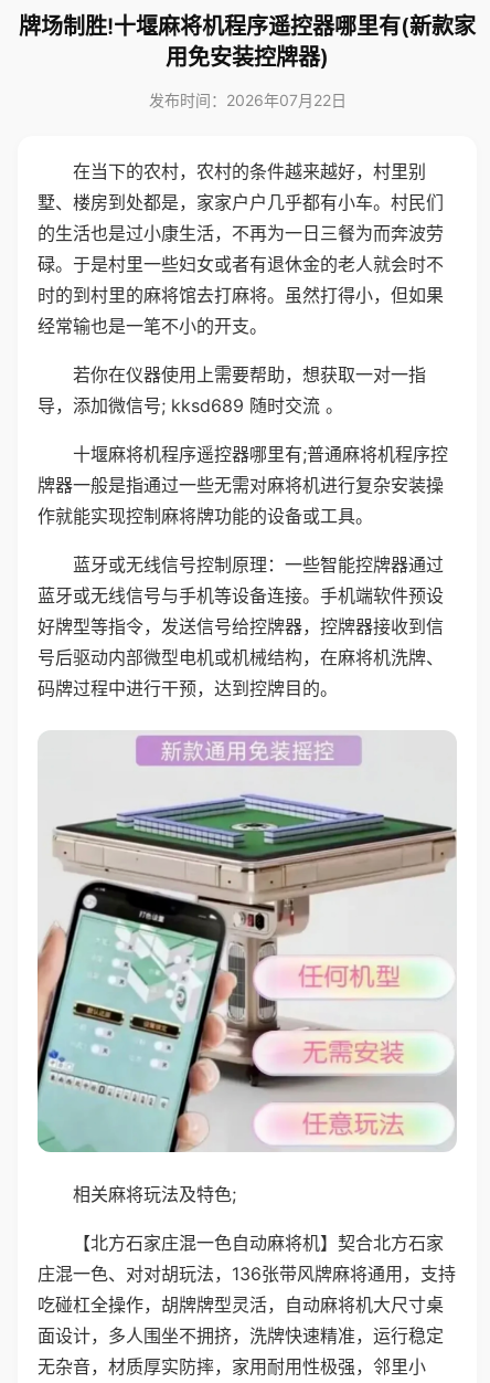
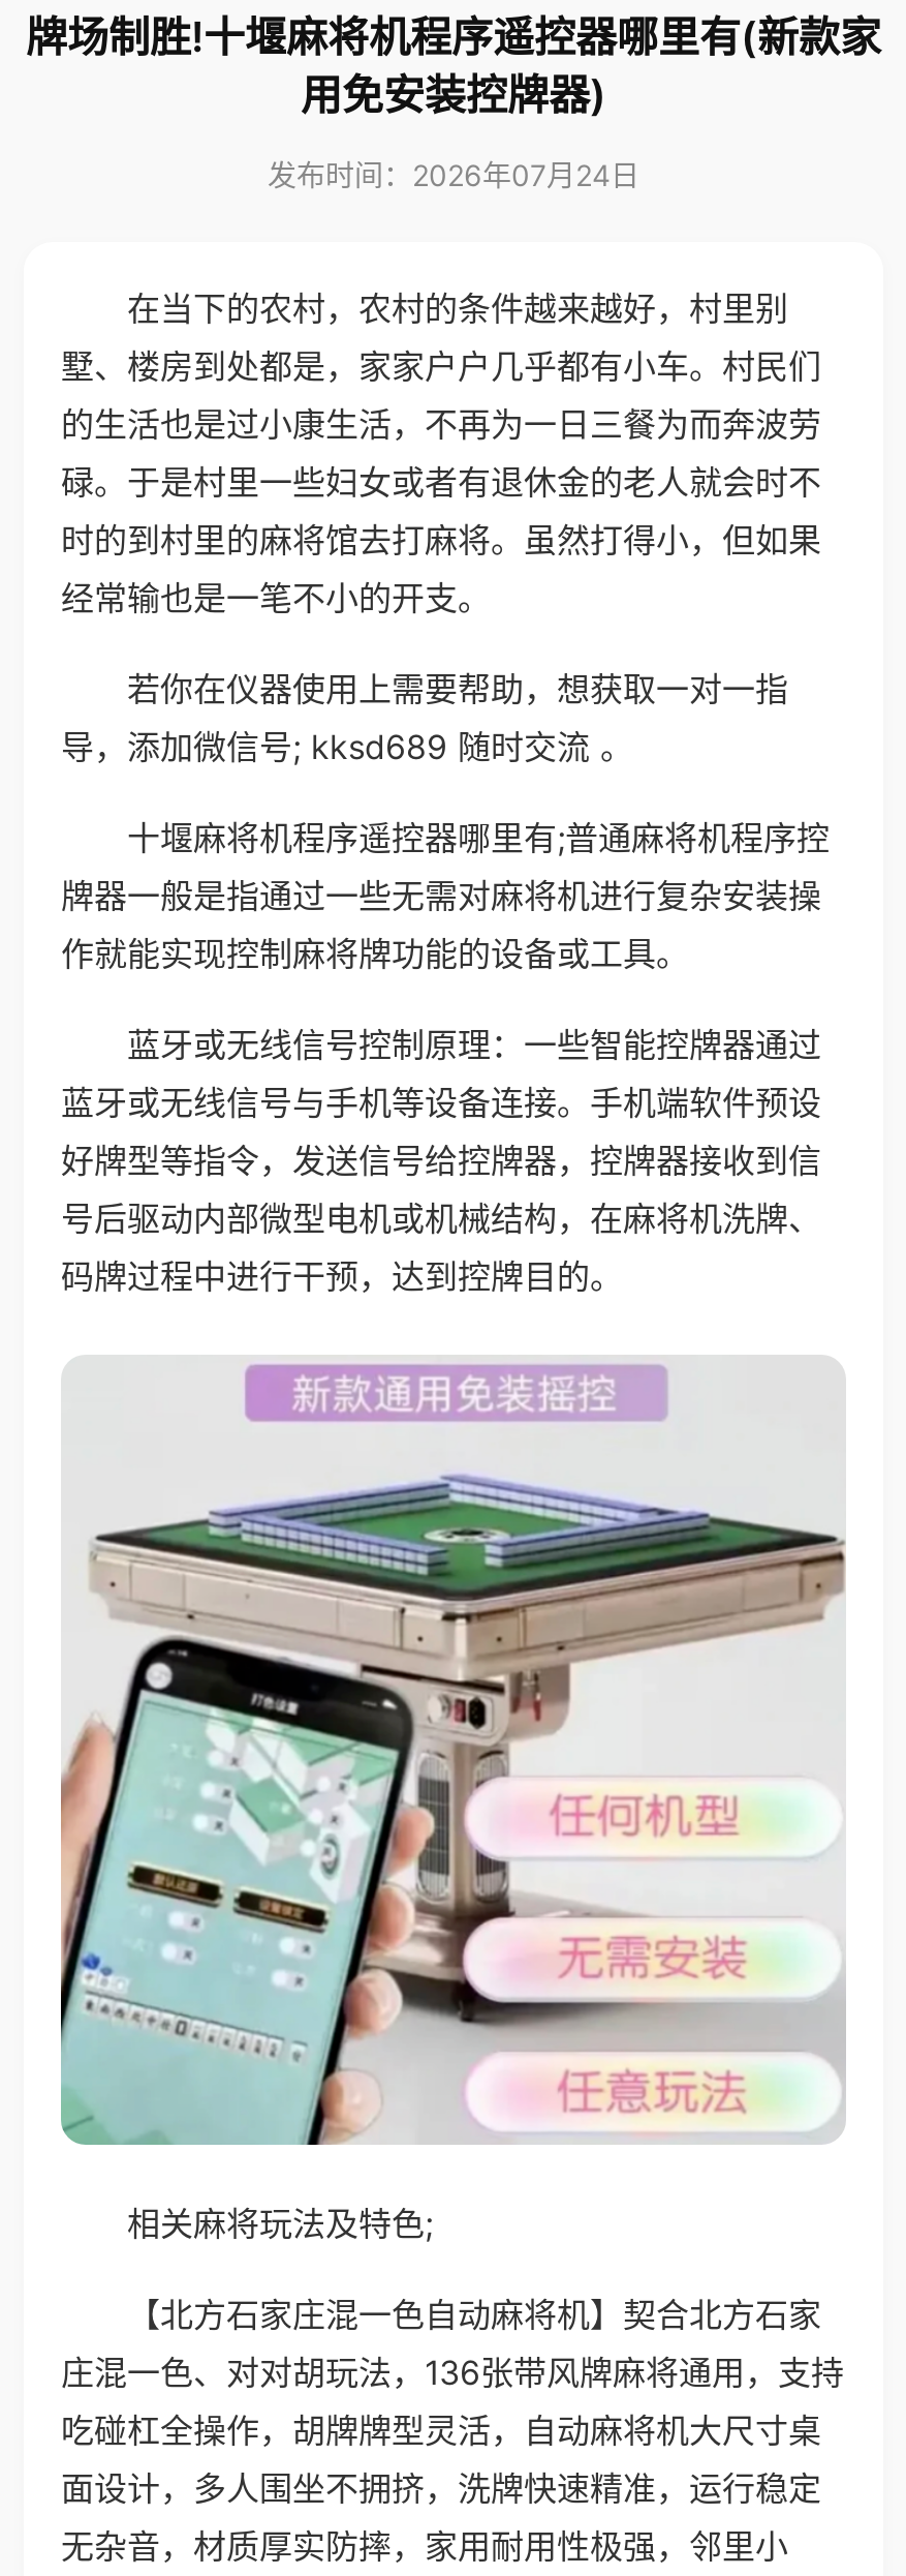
[148,91,346,109] 发布时间：2026年07月22日 -> [268,157,639,192] 发布时间：2026年07月24日

